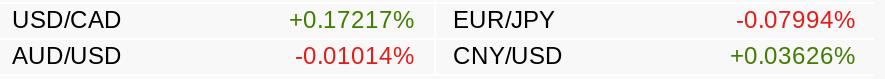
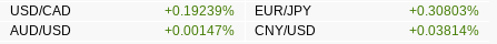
[289,6,555,34] +0.17217% EUR/JPY -> [164,3,312,19] +0.19239% EUR/JPY
[736,6,856,34] -0.07994% -> [409,3,479,19] +0.30803%
[295,42,563,70] -0.01014% CNY/USD -> [164,23,316,38] +0.00147% CNY/USD
[730,42,856,70] +0.03626% -> [409,23,479,38] +0.03814%

